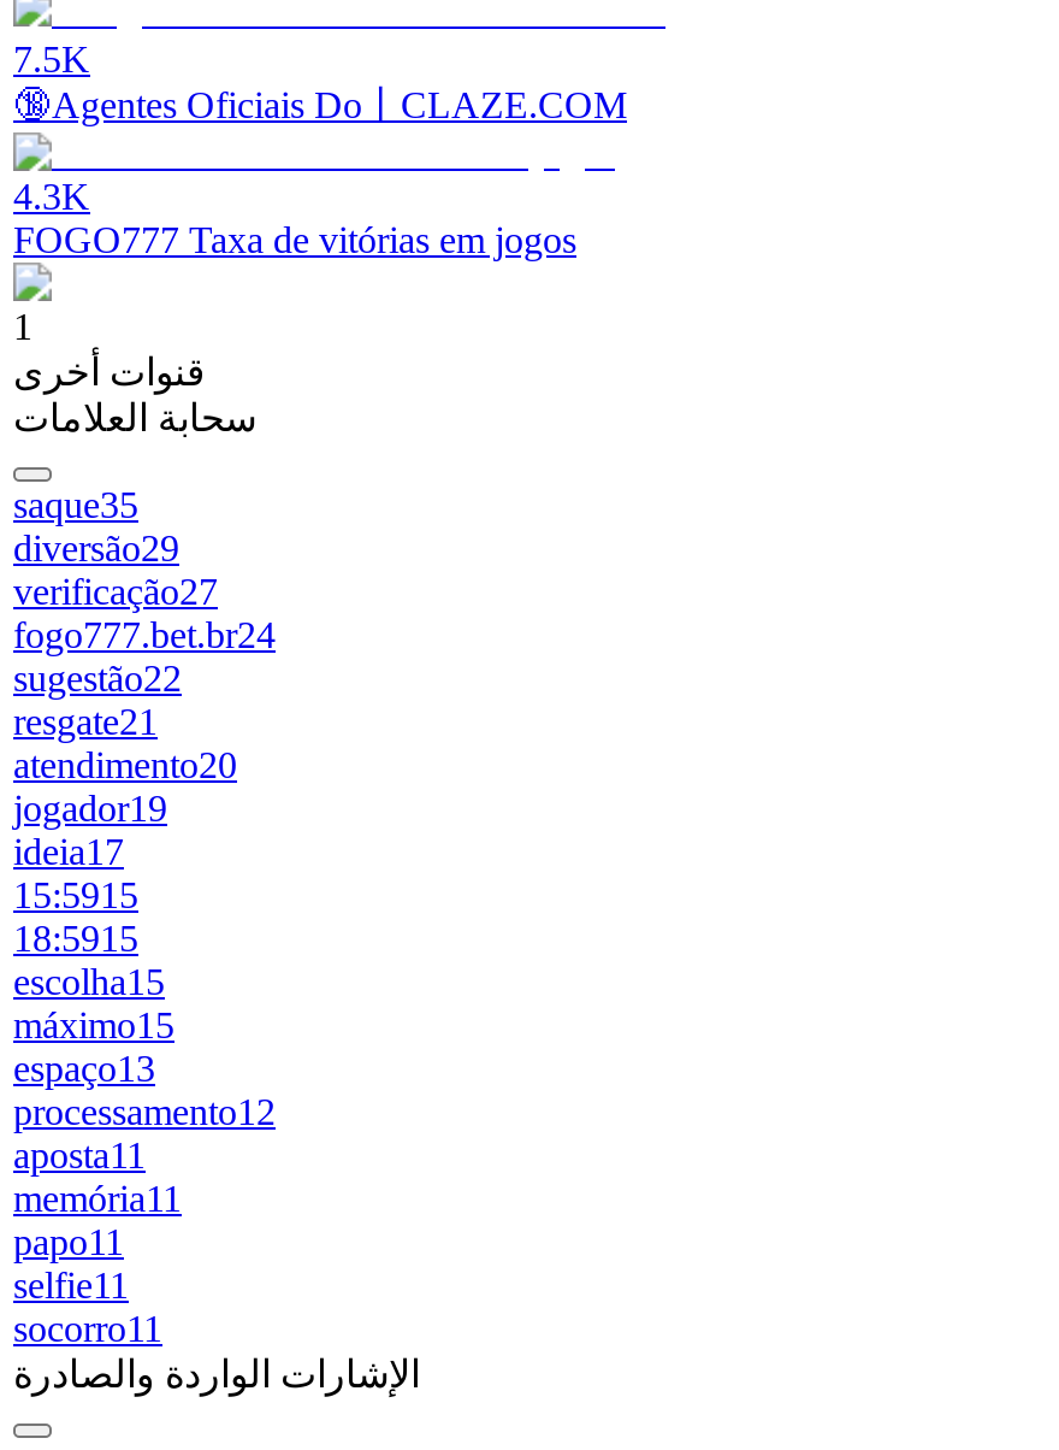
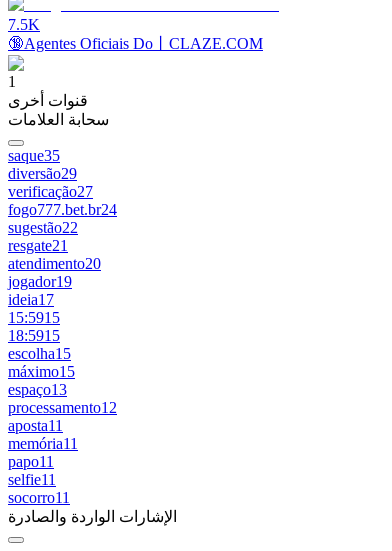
[13,176,576,260] 4.3K | FOGO777 Taxa de vitórias em jogos -> none

